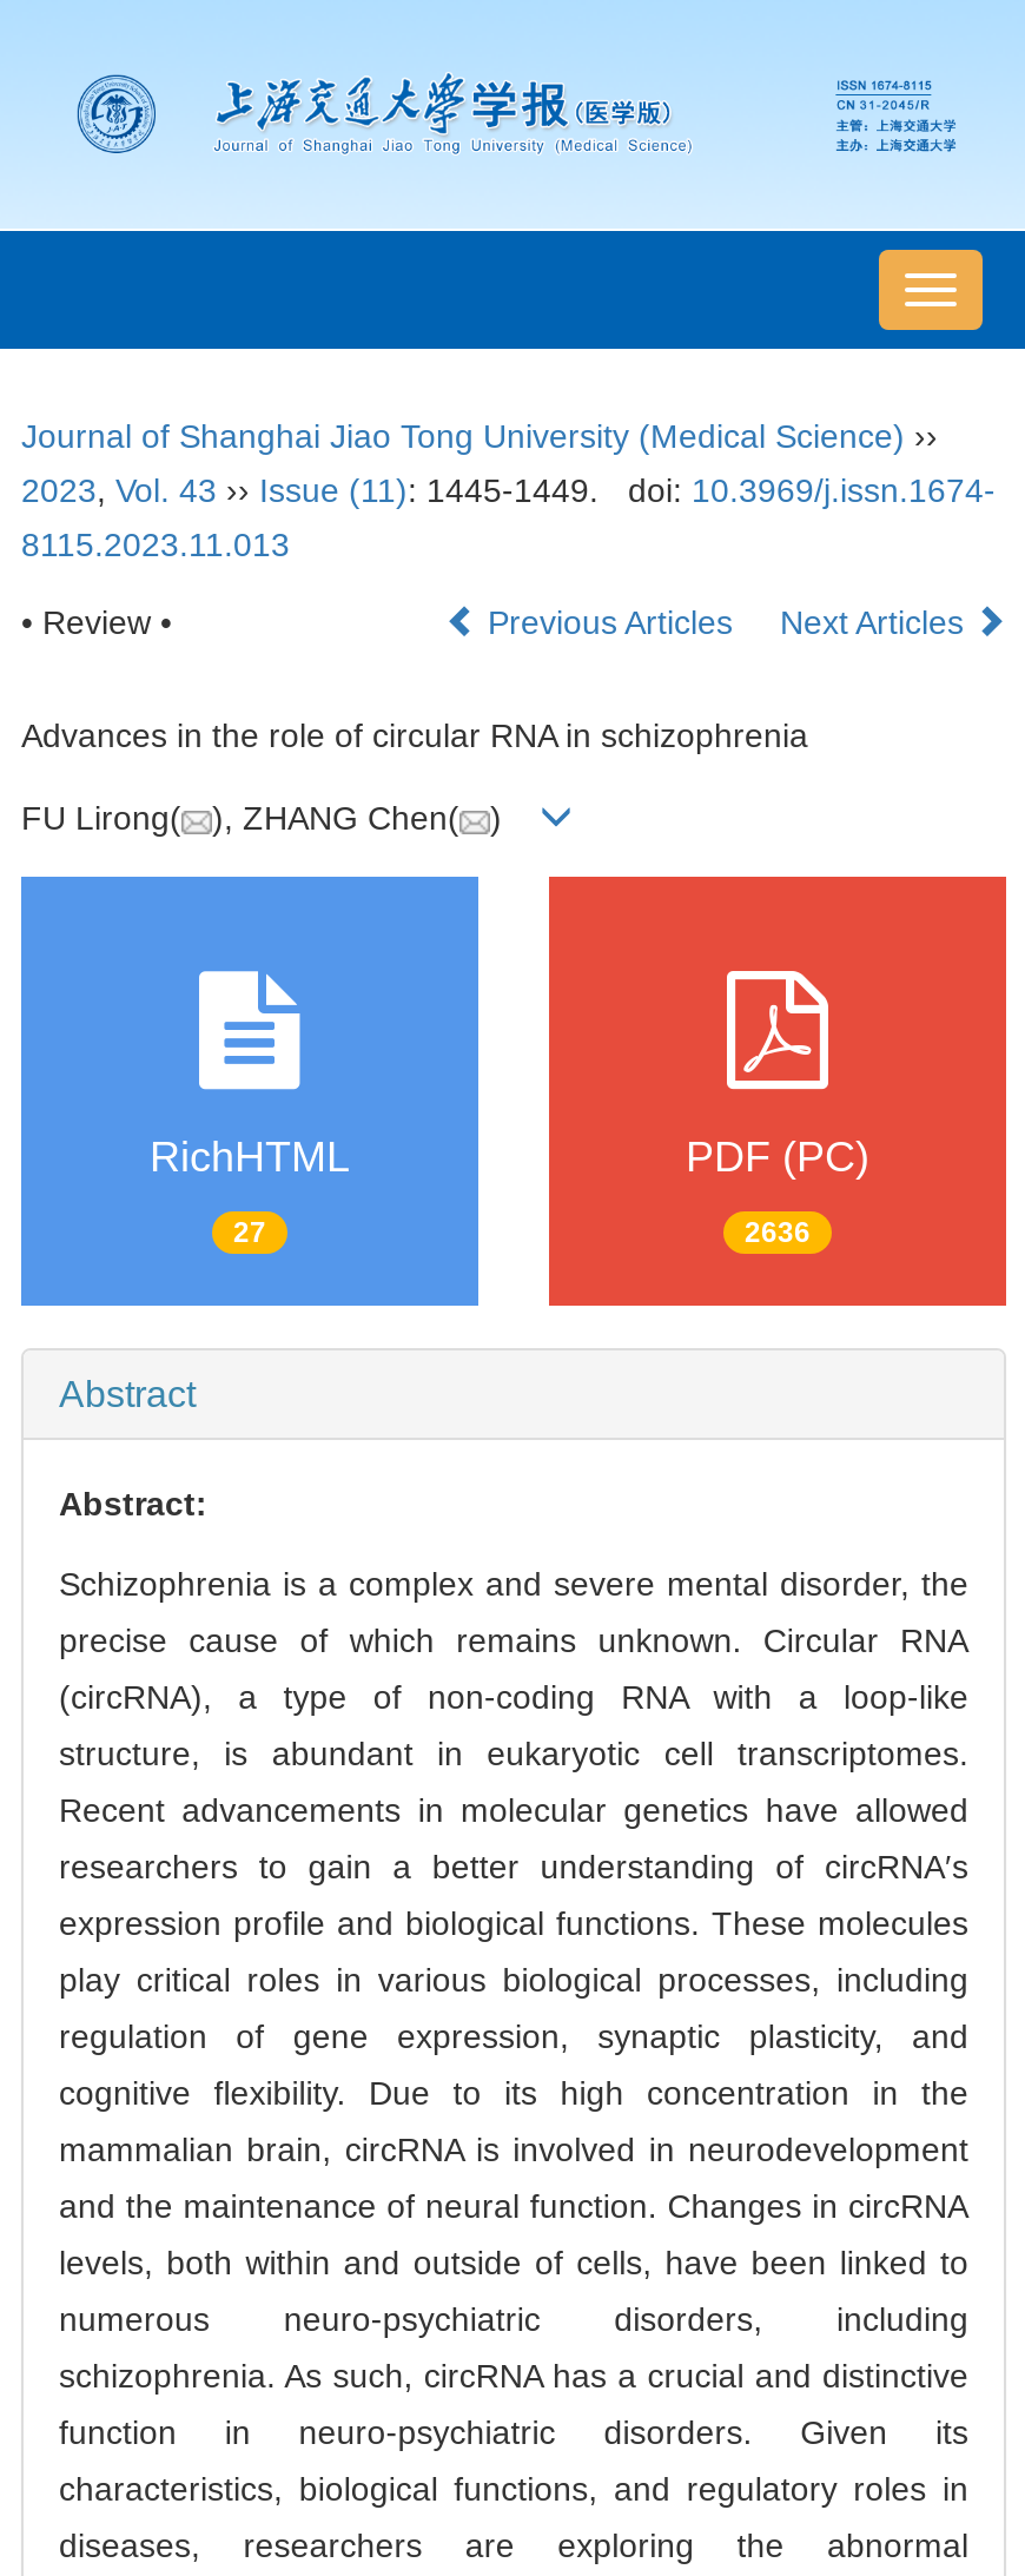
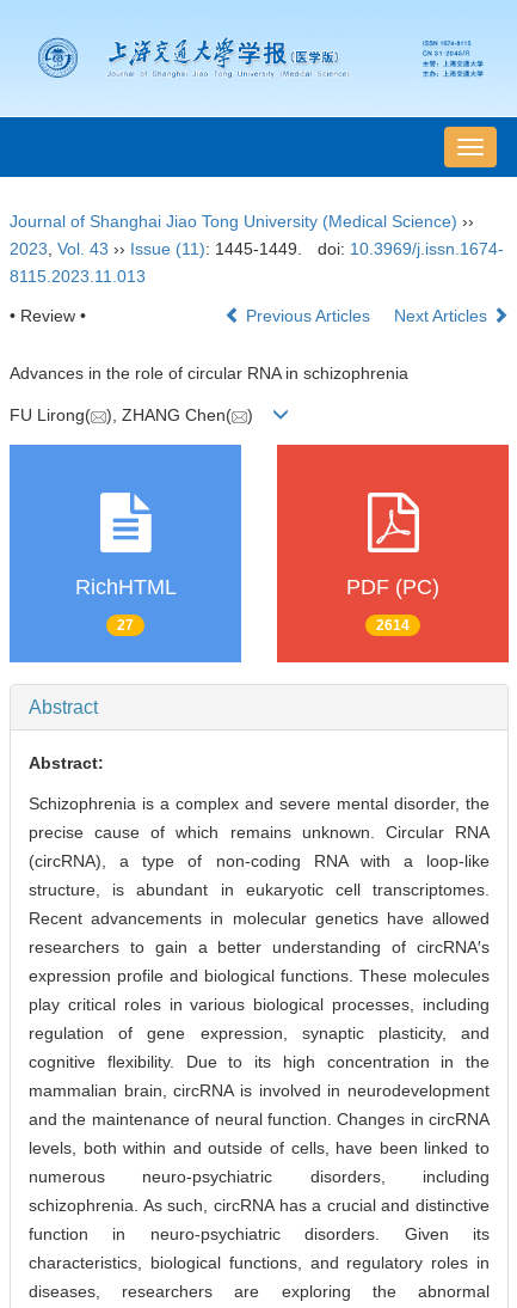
[745,1217,811,1250] 2636 -> [376,617,410,634] 2614

